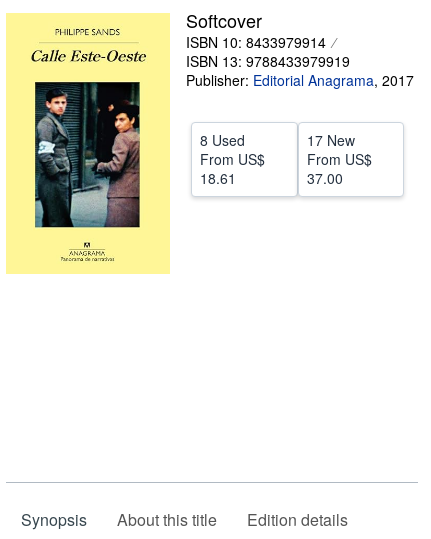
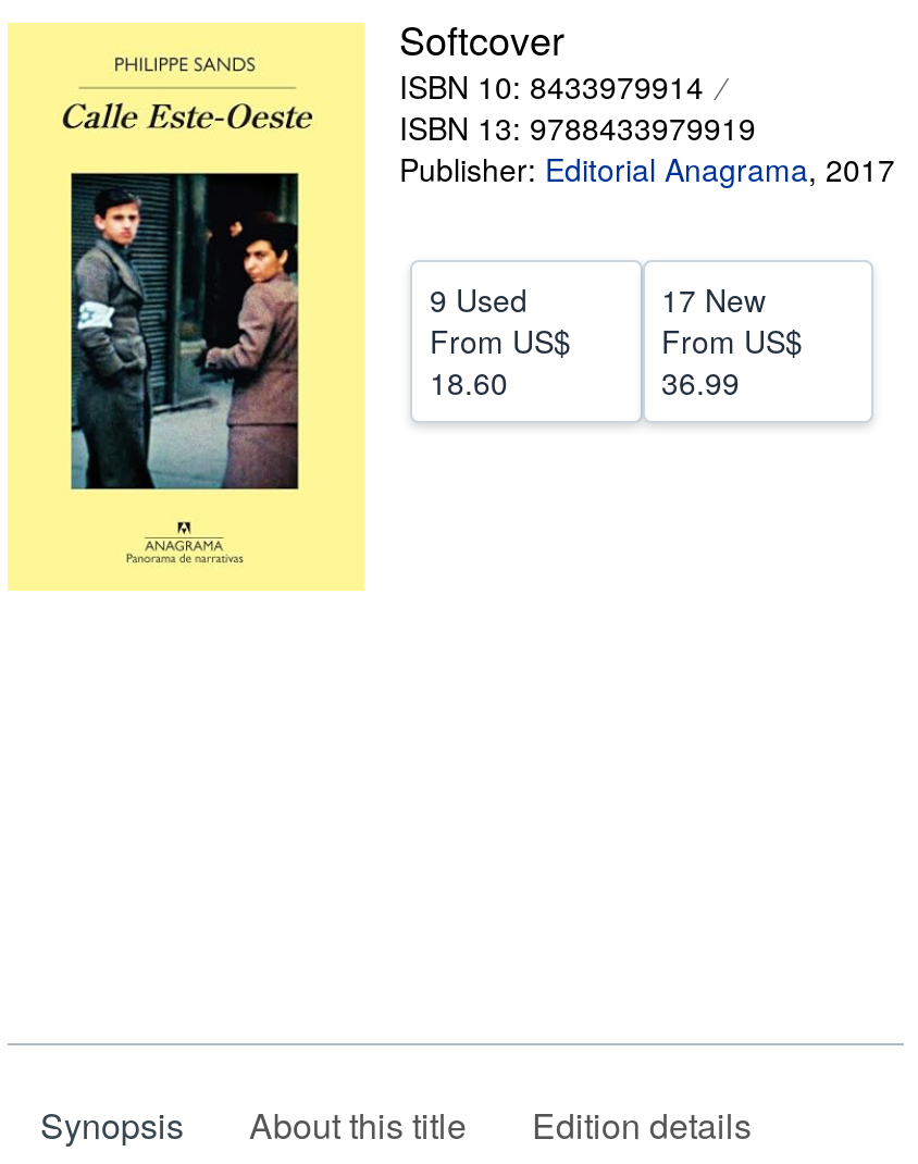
[200,130,245,150] 8 Used -> [430,277,528,321] 9 Used
[200,168,236,188] 18.61 -> [430,360,508,404] 18.60
[306,168,342,188] 37.00 -> [661,360,740,404] 36.99

